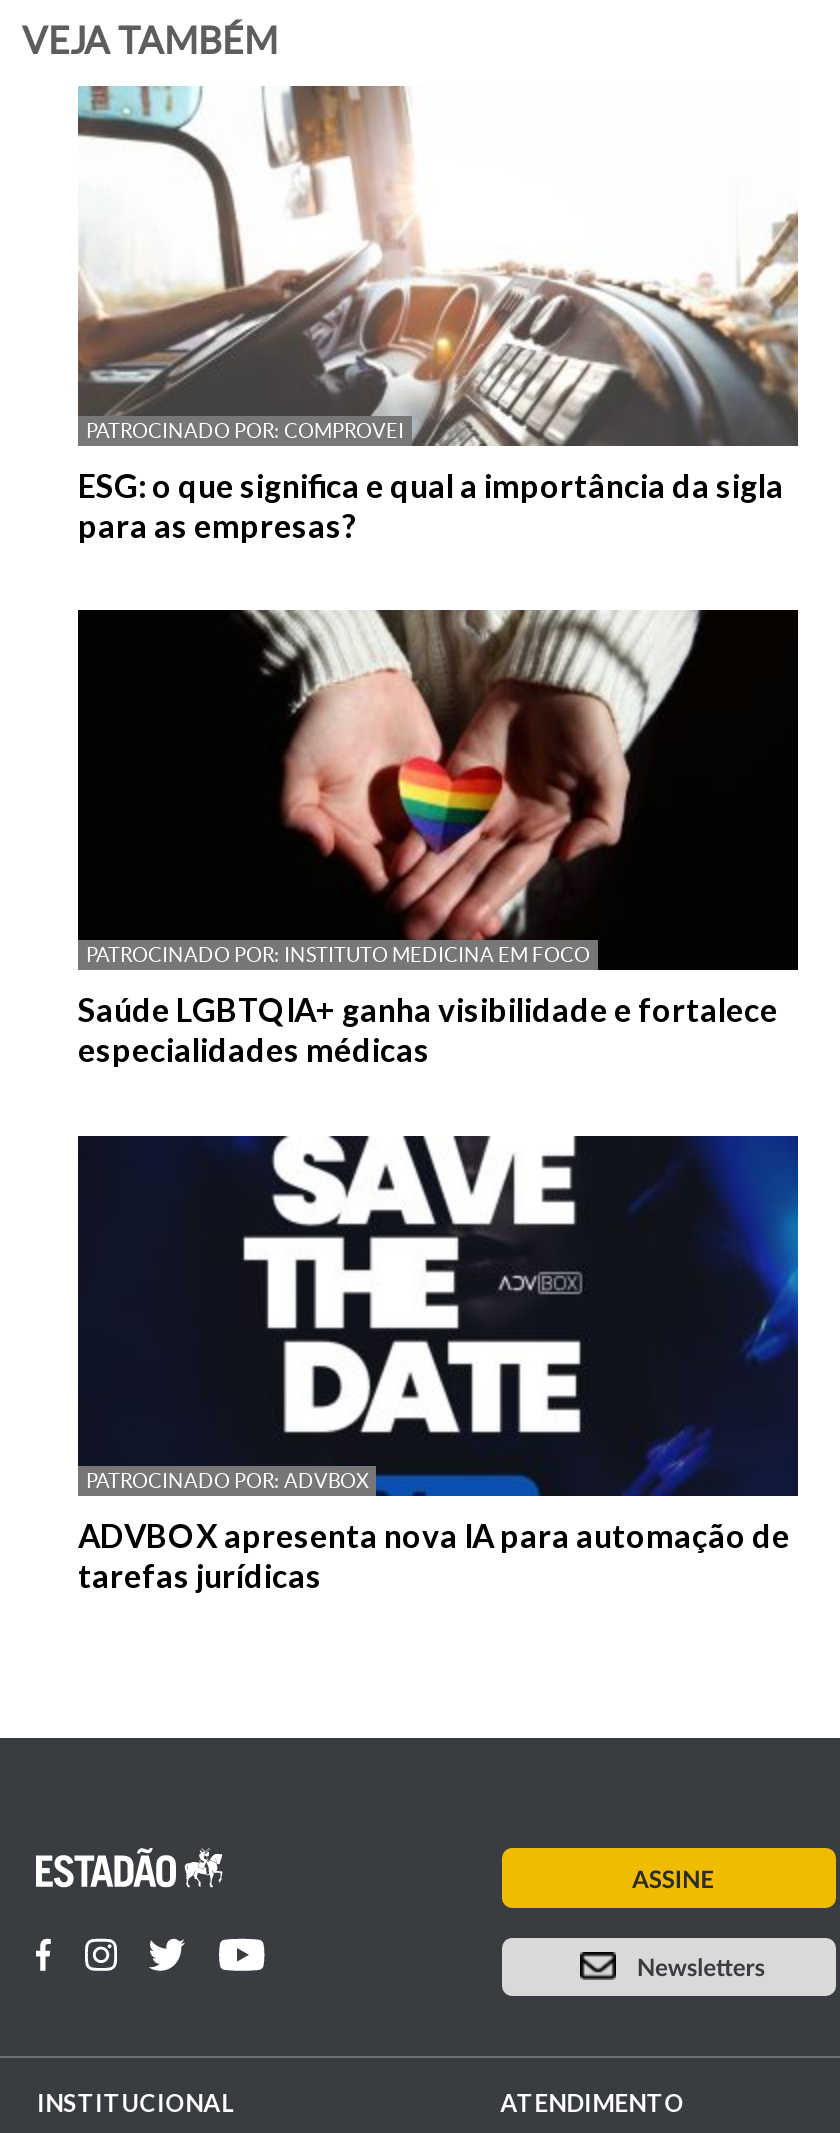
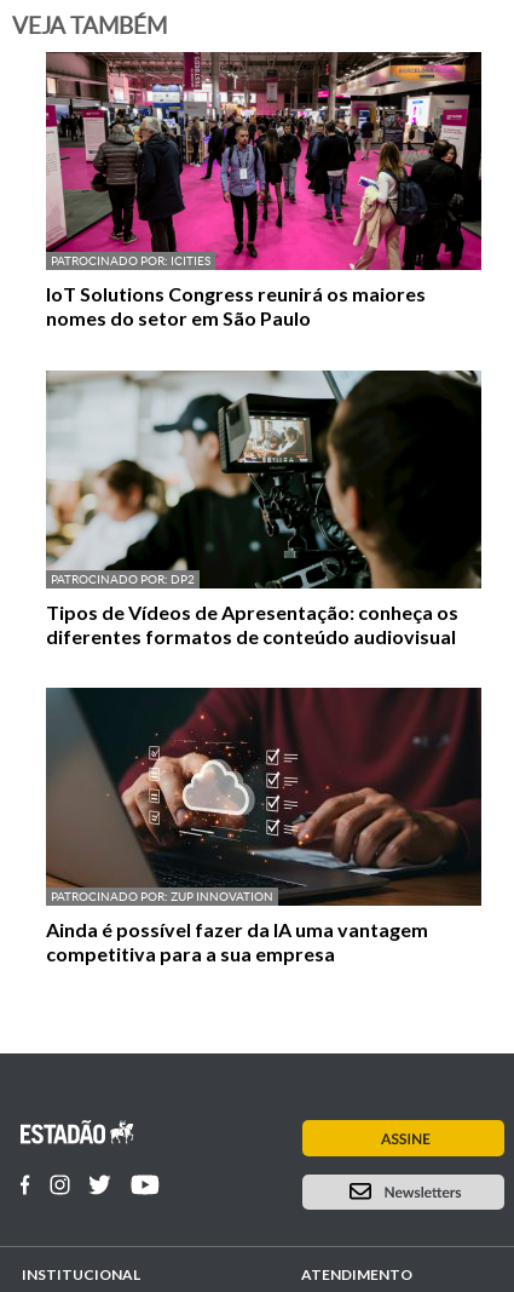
[78,85,800,447] [image] | PATROCINADO POR: COMPROVEI -> [45,51,483,271] [image] | PATROCINADO POR: ICITIES
[78,466,784,544] ESG: o que significa e qual a importância da sigla | para as empresas? -> [46,283,426,330] IoT Solutions Congress reunirá os maiores | nomes do setor em São Paulo
[76,609,800,973] [image] | PATROCINADO POR: INSTITUTO MEDICINA EM FOCO -> [45,369,483,590] [image] | PATROCINADO POR: DP2
[78,991,778,1069] Saúde LGBTQIA+ ganha visibilidade e fortalece | especialidades médicas -> [46,600,458,648] Tipos de Vídeos de Apresentação: conheça os | diferentes formatos de conteúdo audiovisual
[76,1133,800,1499] [image] | PATROCINADO POR: ADVBOX -> [45,687,483,907] [image] | PATROCINADO POR: ZUP INNOVATION
[78,1516,790,1594] ADVBOX apresenta nova IA para automação de | tarefas jurídicas -> [46,918,428,965] Ainda é possível fazer da IA uma vantagem | competitiva para a sua empresa

